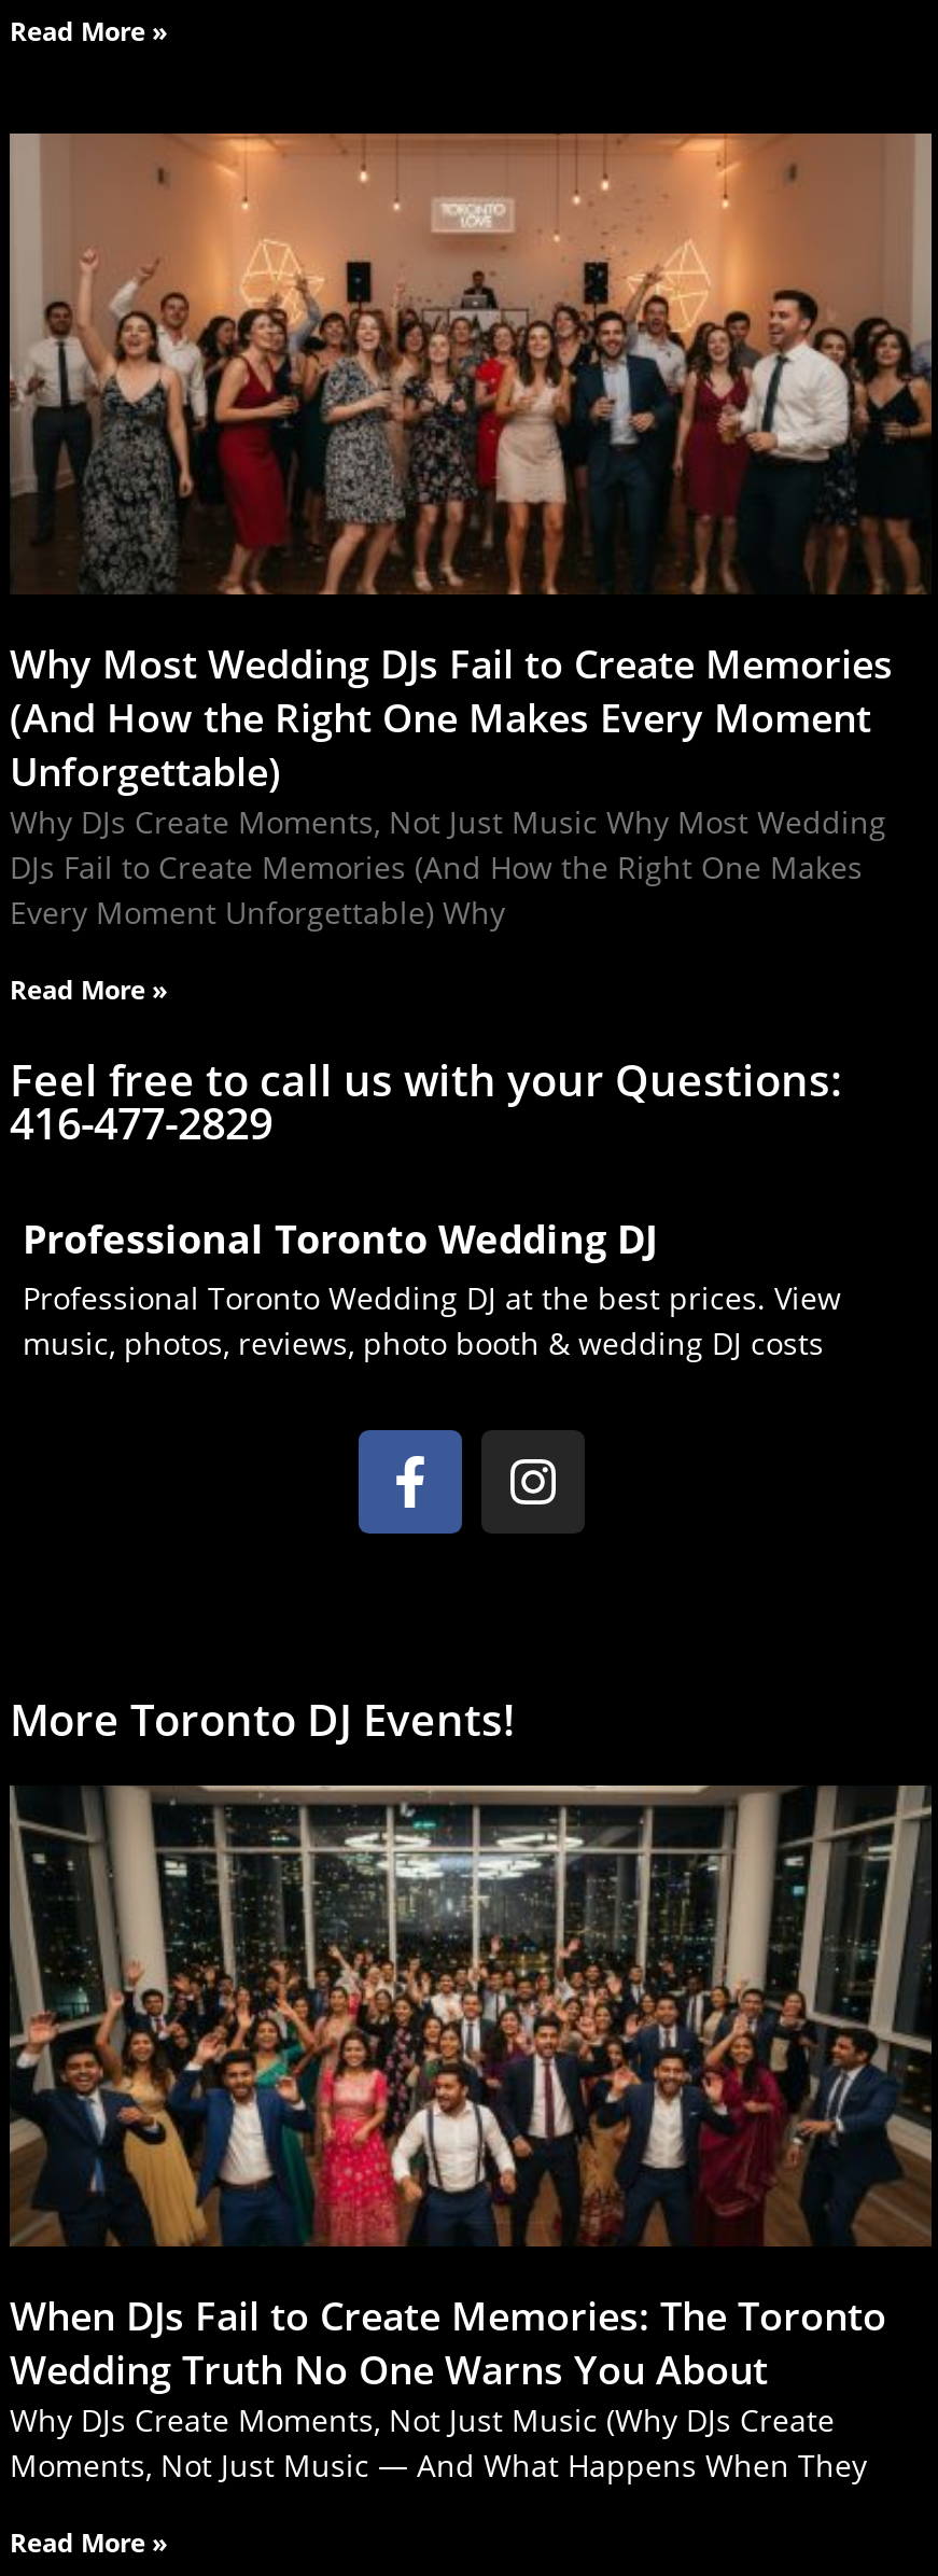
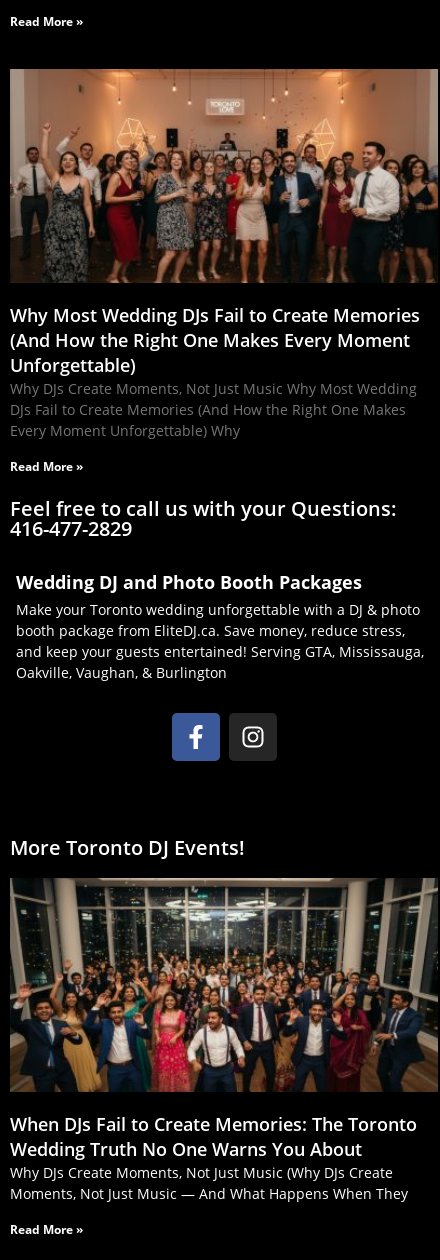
[23,1213,841,1364] Professional Toronto Wedding DJ | Professional Toronto Wedding DJ at the best prices. View | music, photos, reviews, photo booth & wedding DJ costs -> [16,570,424,682] Wedding DJ and Photo Booth Packages | Make your Toronto wedding unforgettable with a DJ & photo | booth package from EliteDJ.ca. Save money, reduce stress, | and keep your guests entertained! Serving GTA, Mississauga, | Oakville, Vaughan, & Burlington

